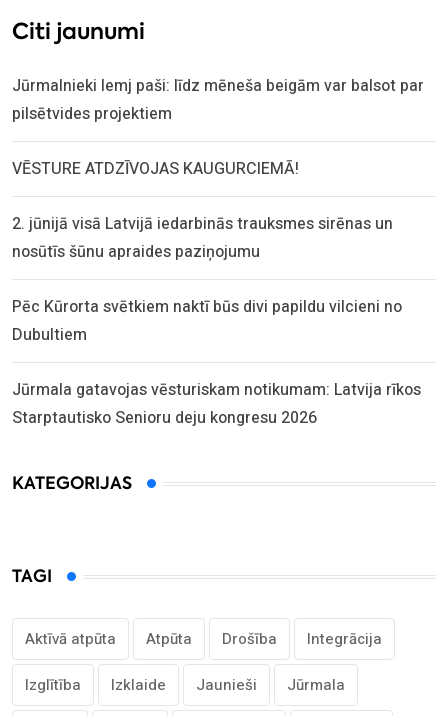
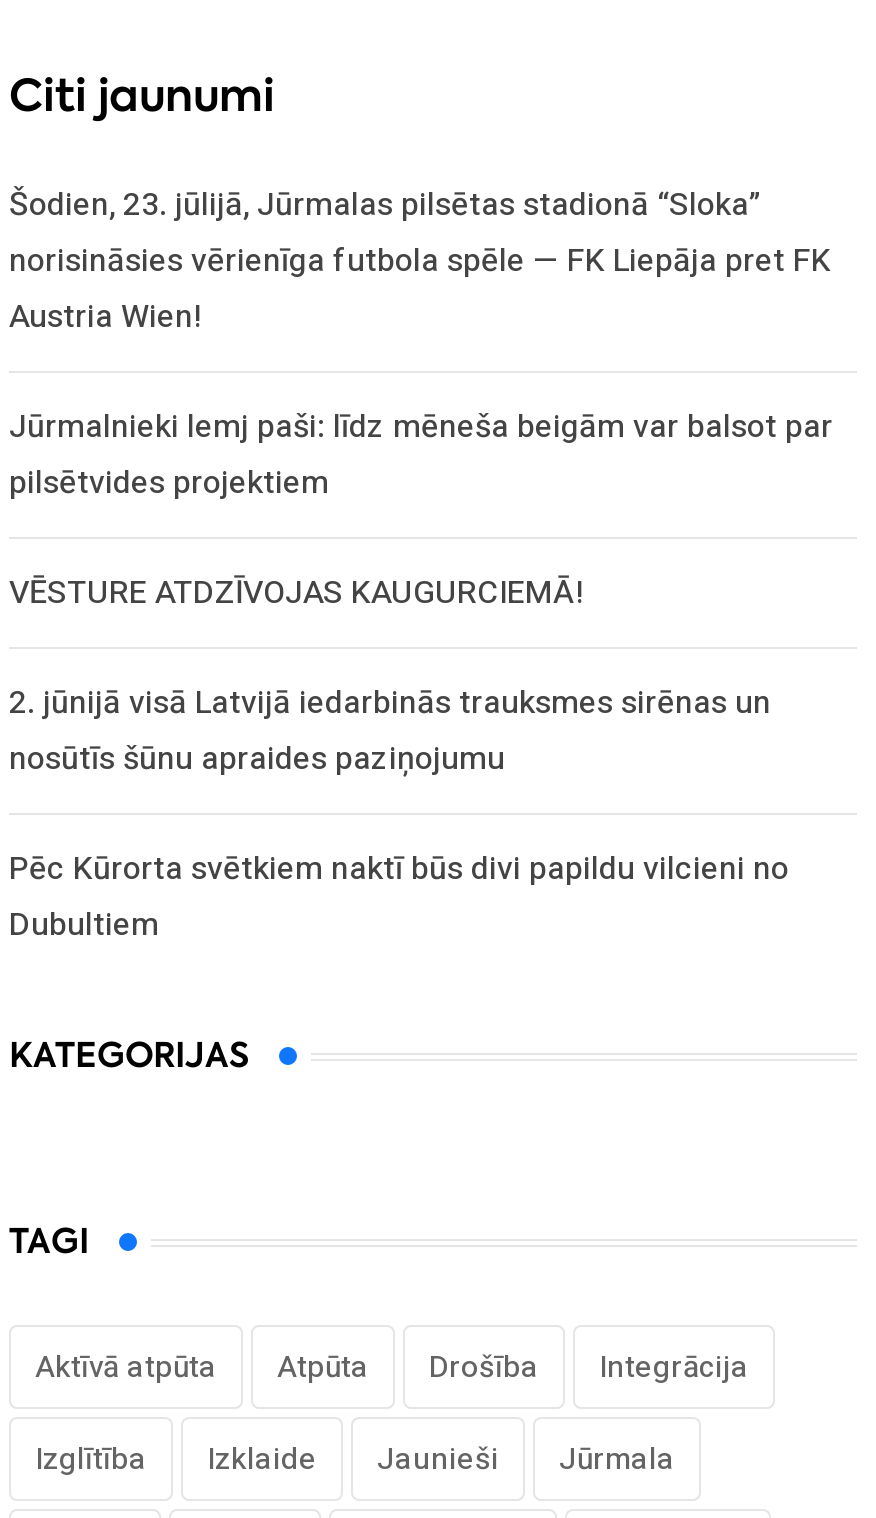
none -> [9,185,831,335] Šodien, 23. jūlijā, Jūrmalas pilsētas stadionā “Sloka” | norisināsies vērienīga futbola spēle — FK Liepāja pret FK | Austria Wien!
moved [12,76,424,344] -> [9,407,833,943]: Jūrmalnieki lemj paši: līdz mēneša beigām var balsot par | pilsētvides projektiem | VĒSTURE ATDZĪVOJAS KAUGURCIEMĀ! | 2. jūnijā visā Latvijā iedarbinās trauksmes sirēnas un | nosūtīs šūnu apraides paziņojumu | Pēc Kūrorta svētkiem naktī būs divi papildu vilcieni no | Dubultiem
[12,380,421,427] Jūrmala gatavojas vēsturiskam notikumam: Latvija rīkos | Starptautisko Senioru deju kongresu 2026 -> none

